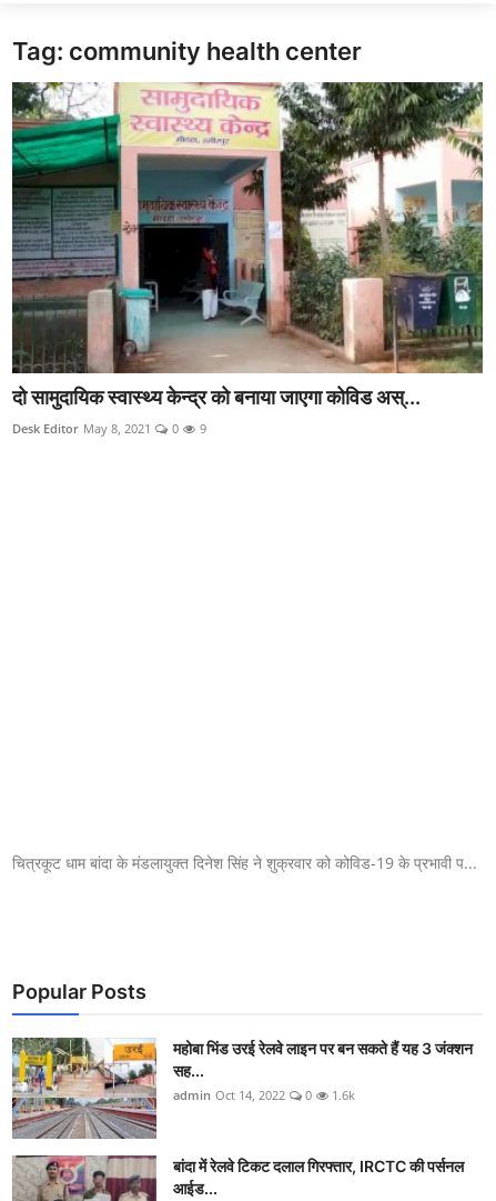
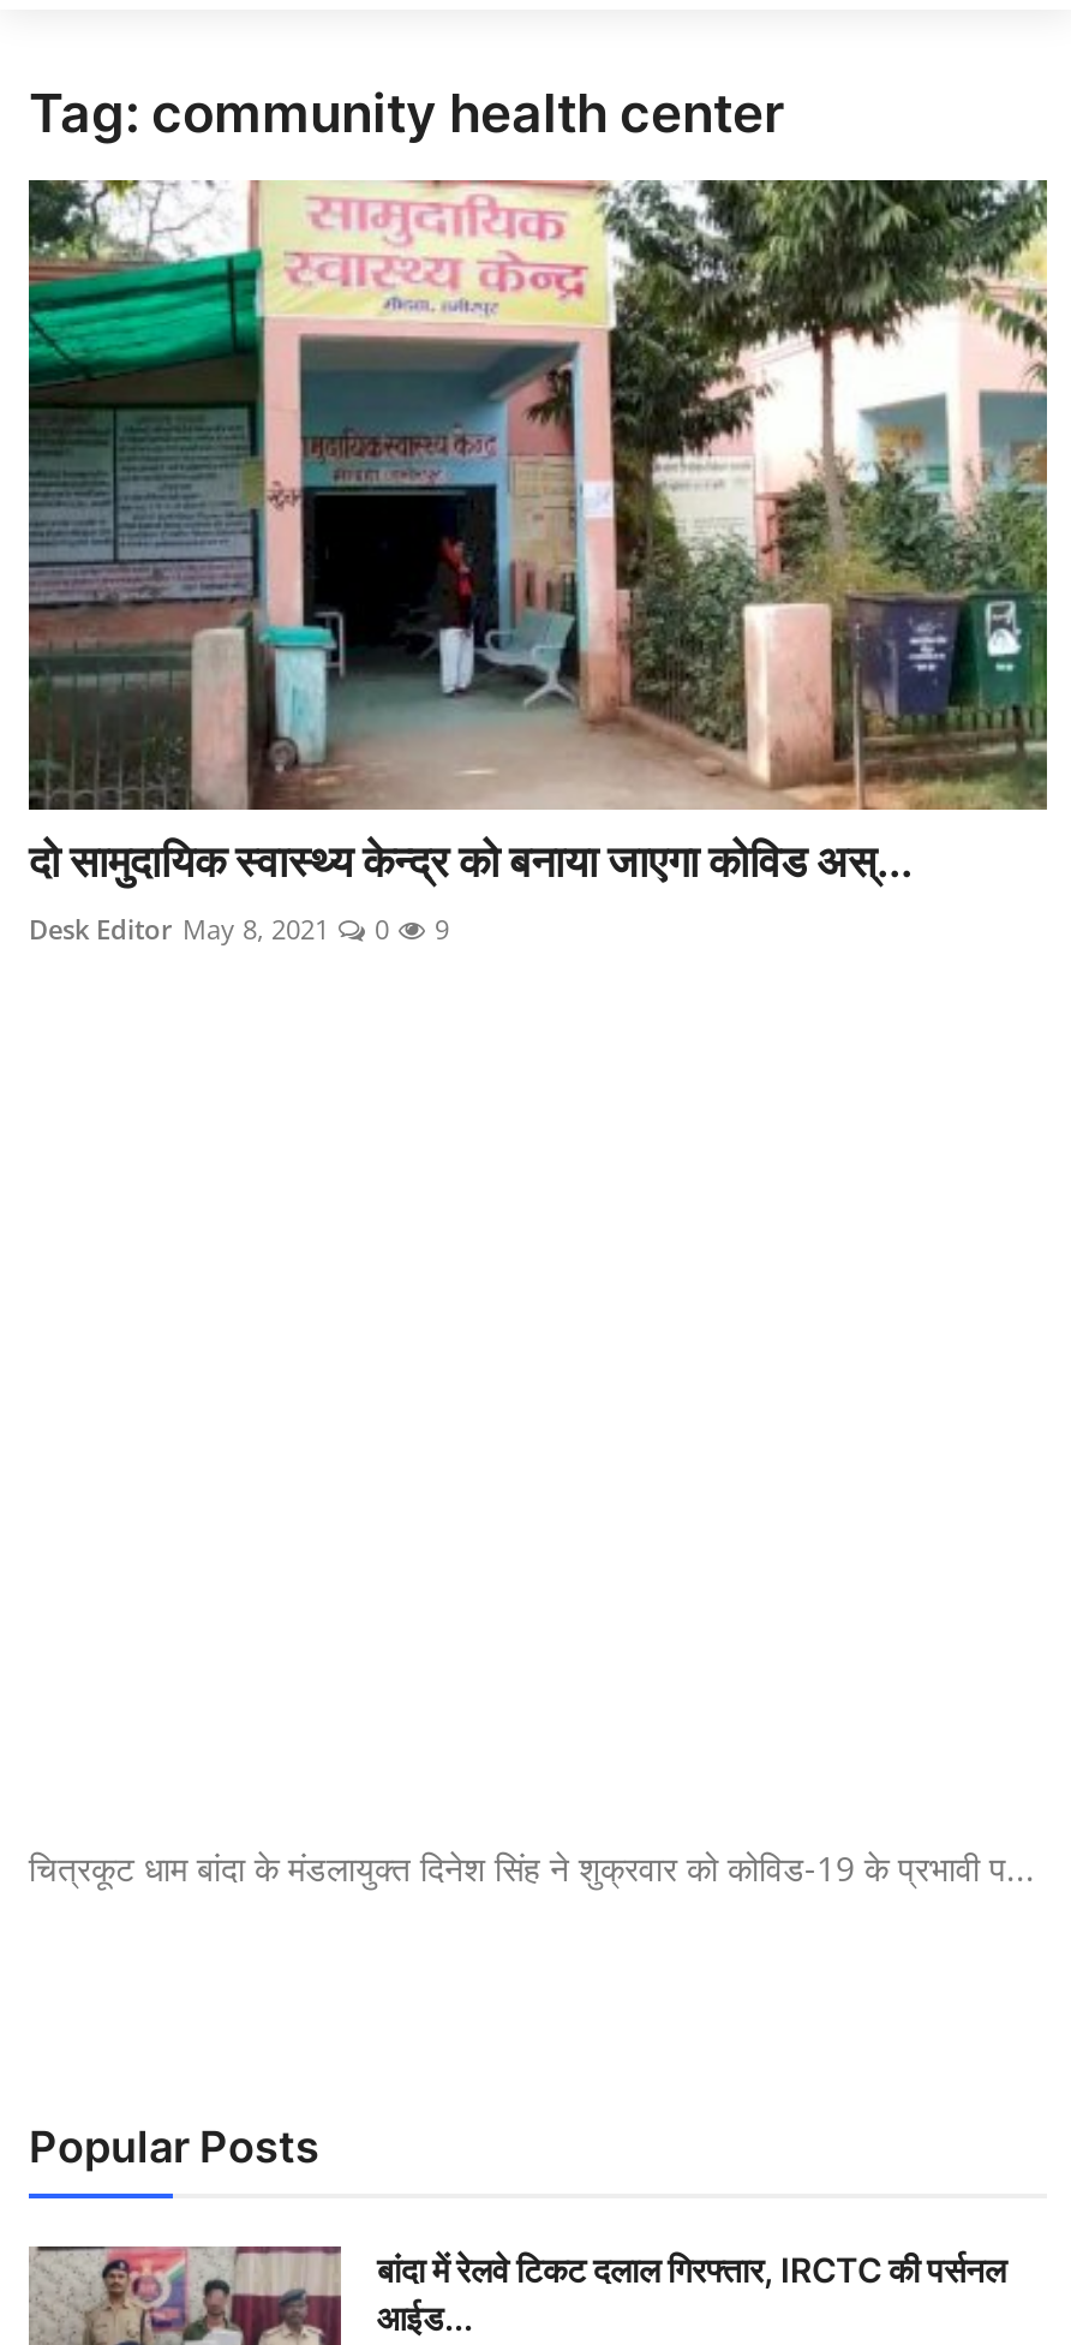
[12,1037,473,1140] [image] | महोबा भिंड उरई रेलवे लाइन पर बन सकते हैं यह 3 जंक्शन | सह... | admin Oct 14, 2022 | 0 | 1.6k -> none

